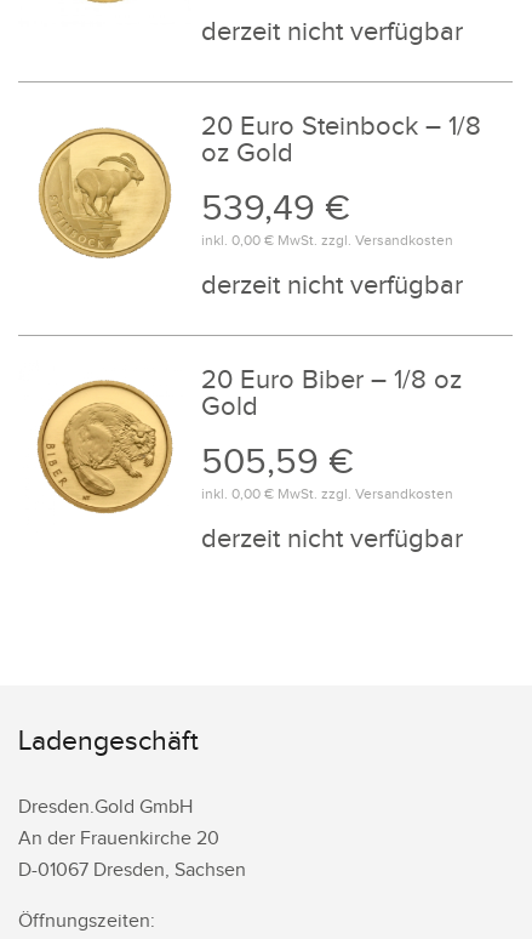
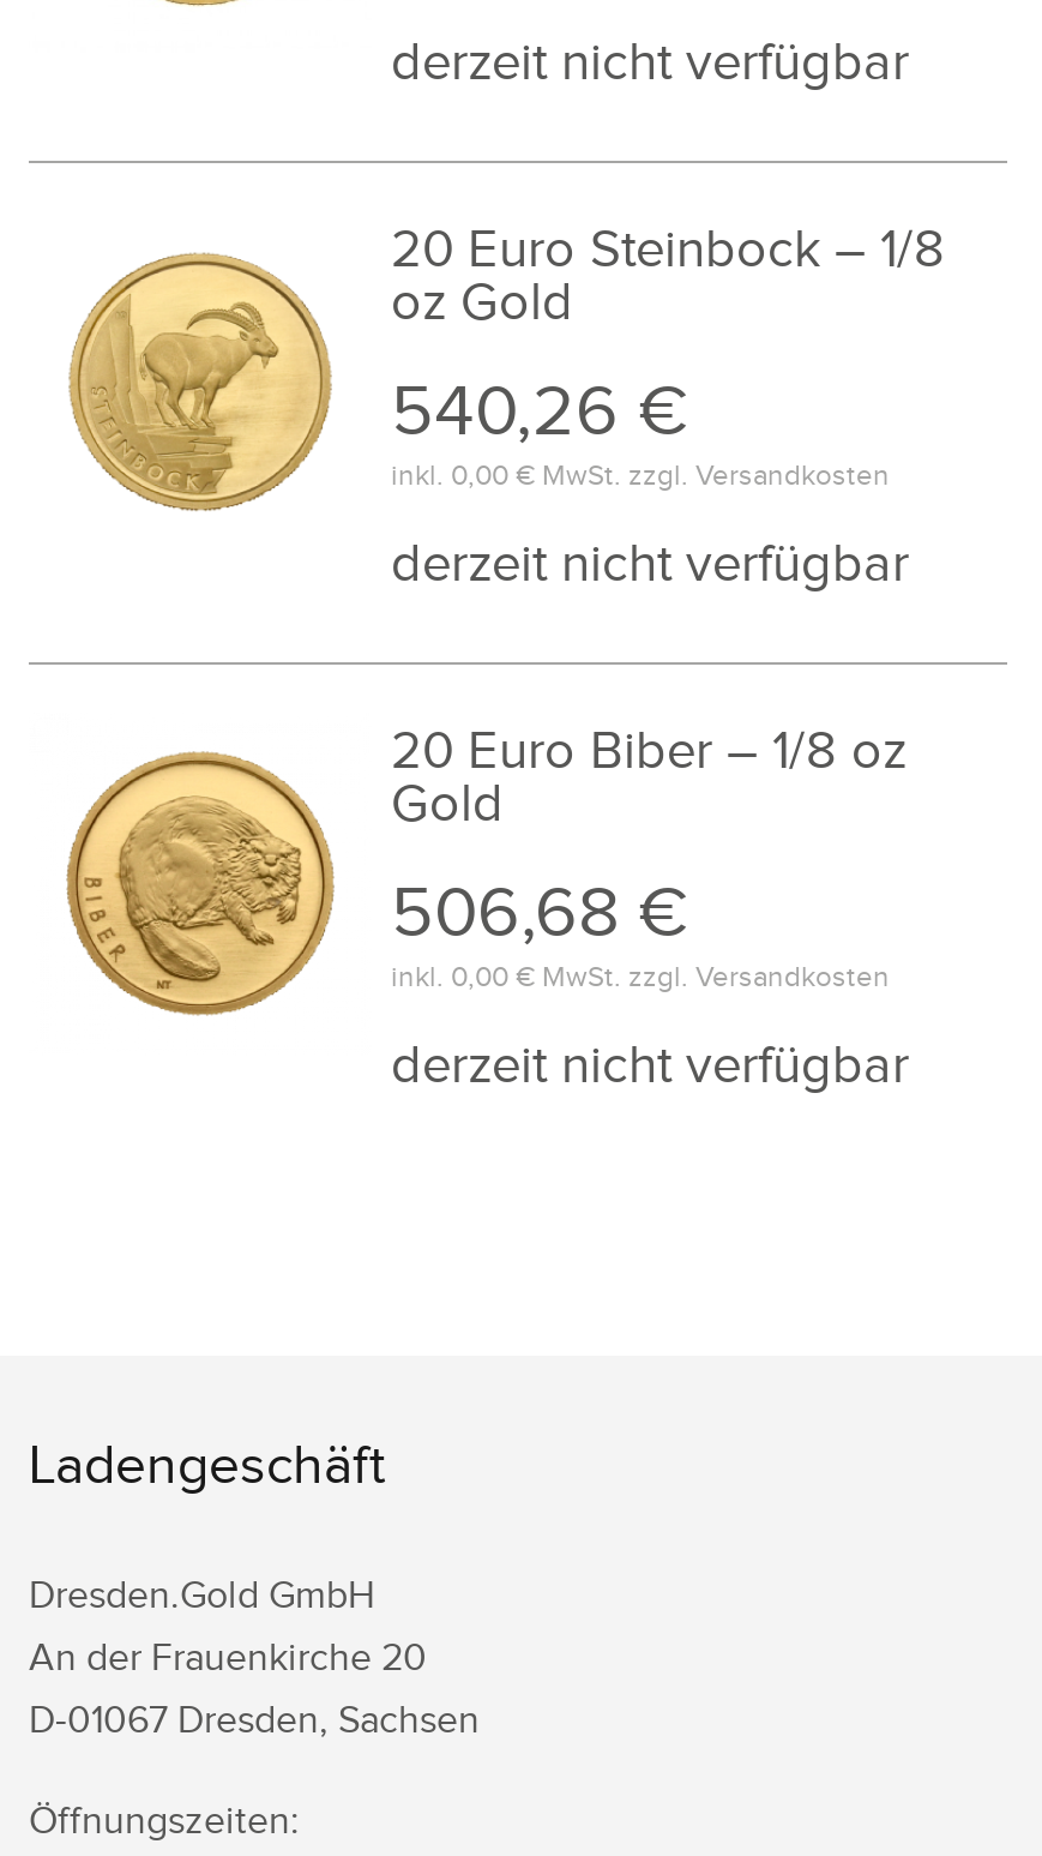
[201,187,350,230] 539,49 € -> [391,369,688,455] 540,26 €
[201,440,354,484] 505,59 € -> [391,871,688,957] 506,68 €

